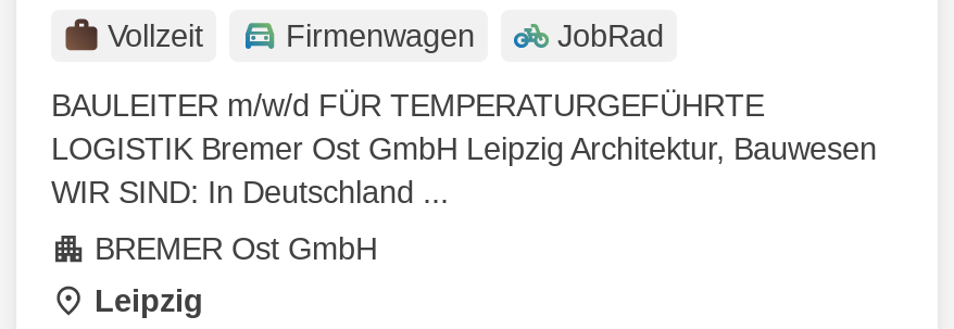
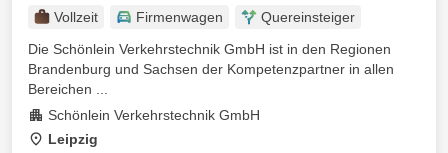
[557,18,664,53] JobRad -> [261,9,355,25] Quereinsteiger
[51,88,877,210] BAULEITER m/w/d FÜR TEMPERATURGEFÜHRTE | LOGISTIK Bremer Ost GmbH Leipzig Architektur, Bauwesen | WIR SIND: In Deutschland ... -> [28,41,394,97] Die Schönlein Verkehrstechnik GmbH ist in den Regionen | Brandenburg und Sachsen der Kompetenzpartner in allen | Bereichen ...
[95,231,377,266] BREMER Ost GmbH -> [48,107,260,123] Schönlein Verkehrstechnik GmbH

